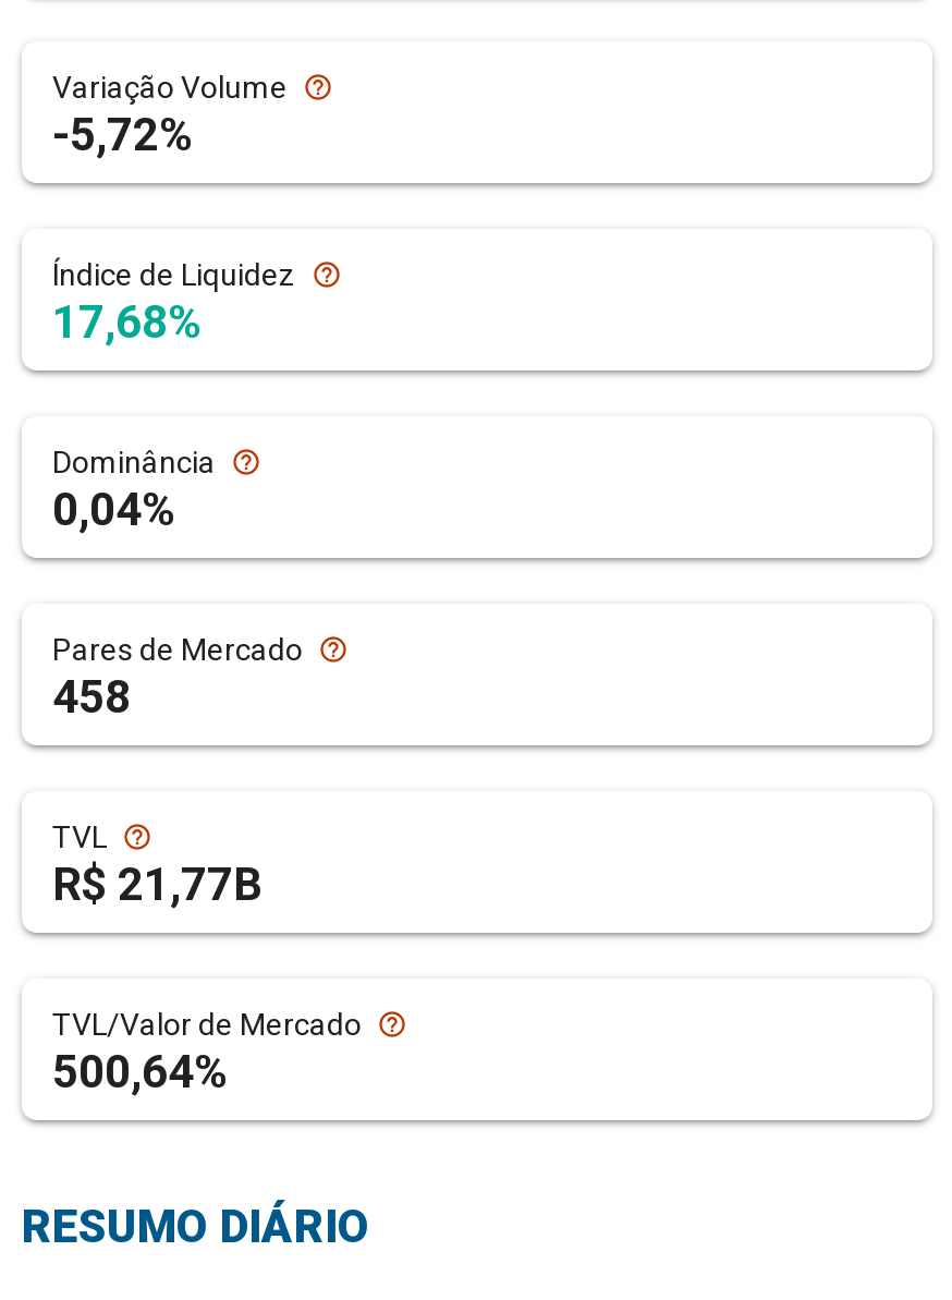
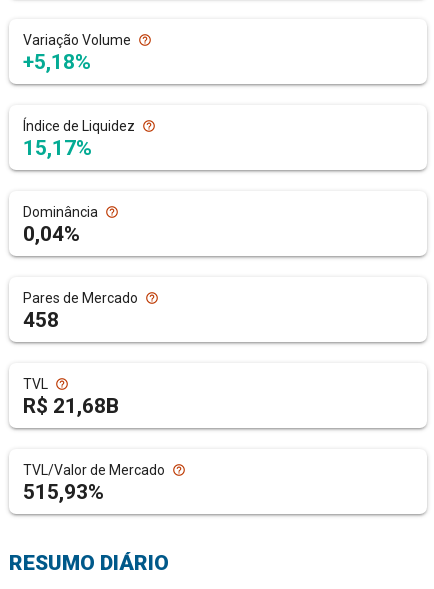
[52,108,194,160] -5,72% -> [23,49,91,73] +5,18%
[52,295,203,348] 17,68% -> [23,135,92,159] 15,17%
[52,858,261,910] R$ 21,77B -> [23,393,119,417] R$ 21,68B
[52,1045,229,1097] 500,64% -> [23,479,104,503] 515,93%

